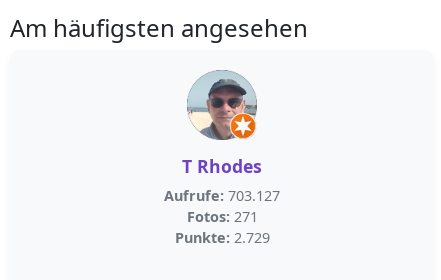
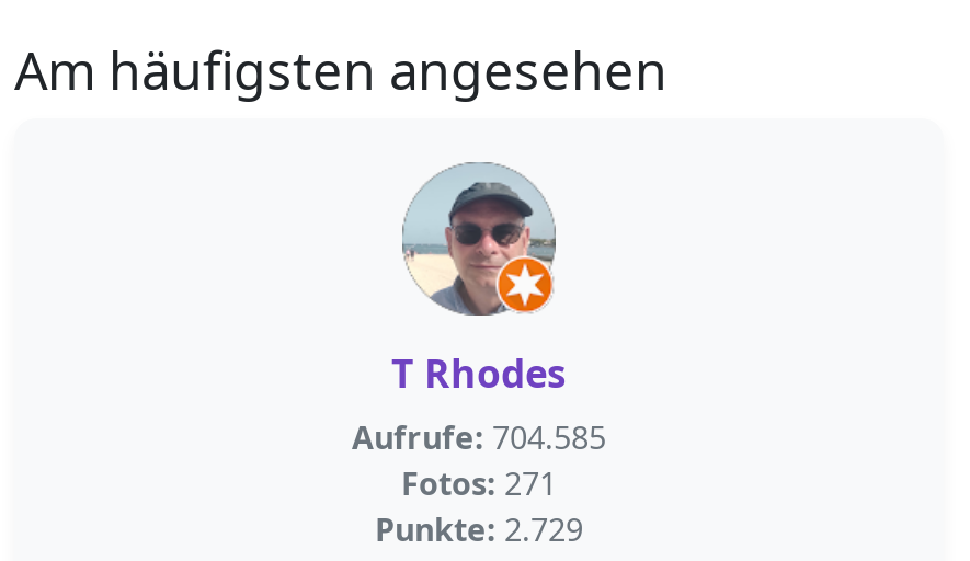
[164,186,280,205] Aufrufe: 703.127 -> [352,416,606,458] Aufrufe: 704.585

